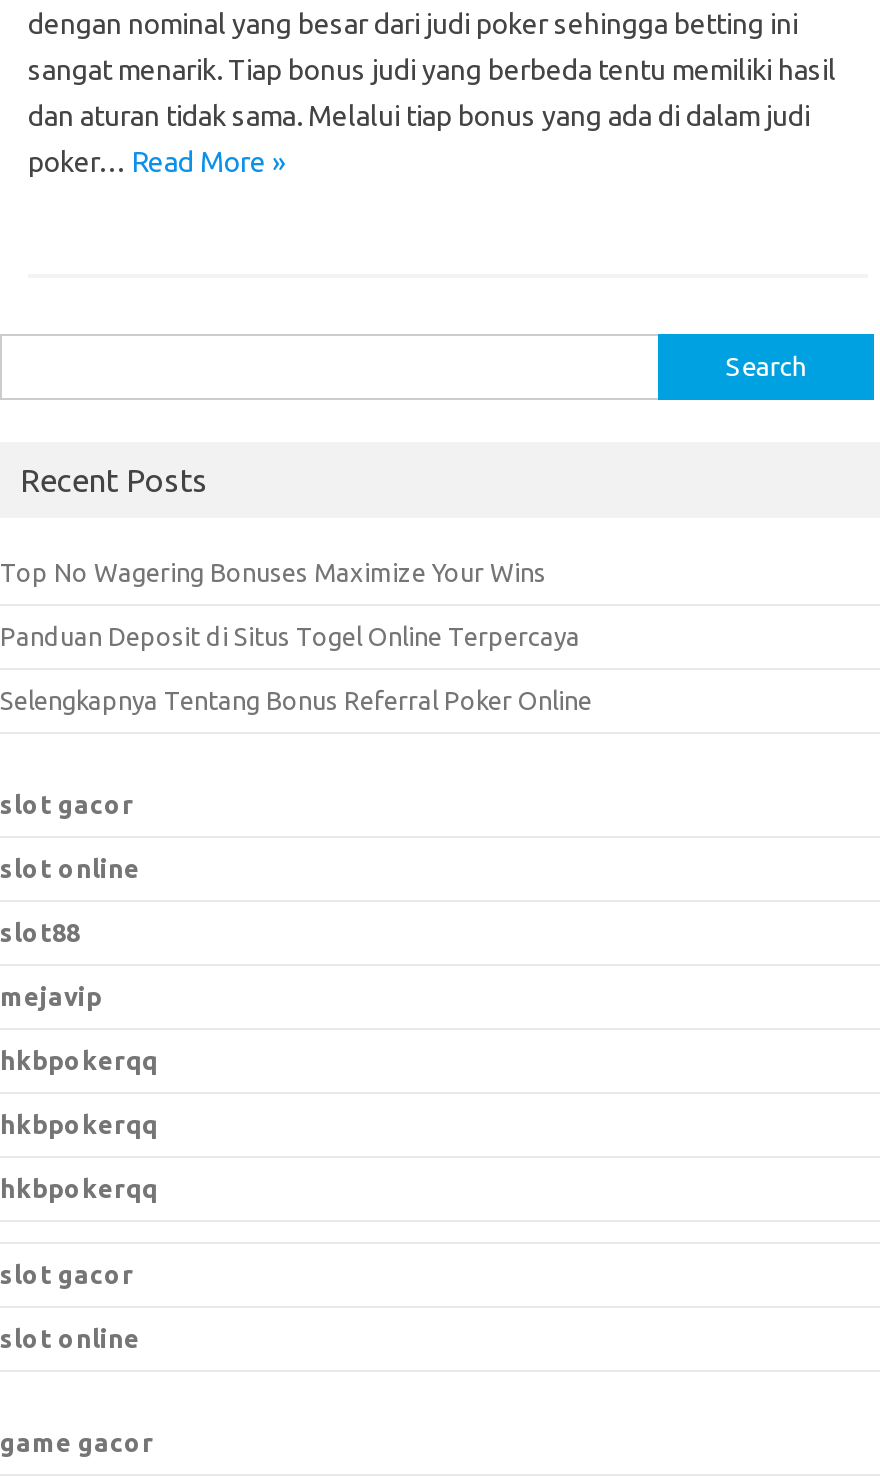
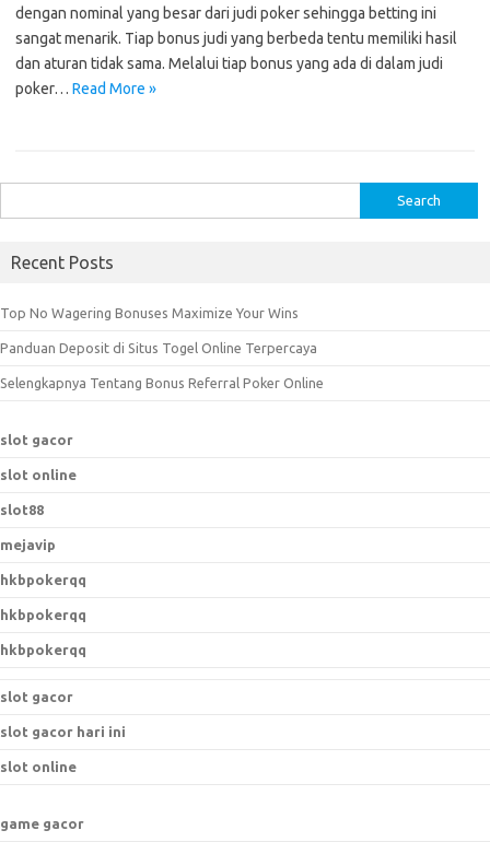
none -> [0,724,126,739] slot gacor hari ini

